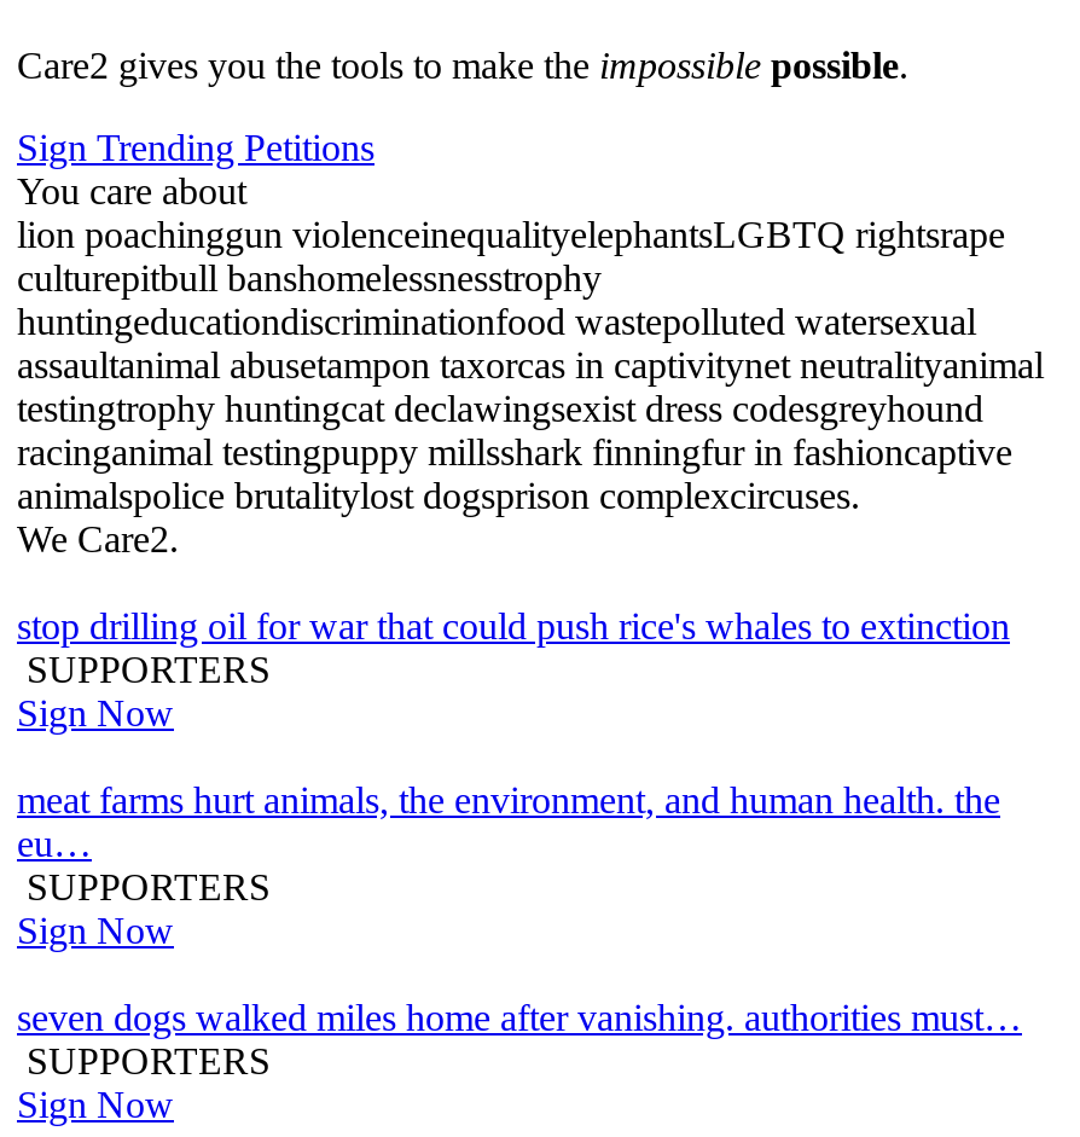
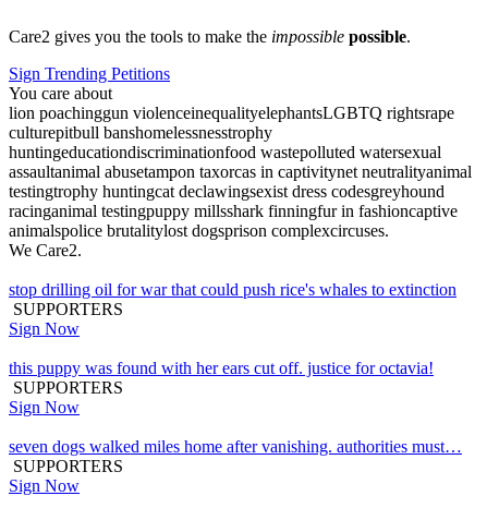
[17,779,1000,864] meat farms hurt animals, the environment, and human health. the | eu… -> [9,359,434,377] this puppy was found with her ears cut off. justice for octavia!

